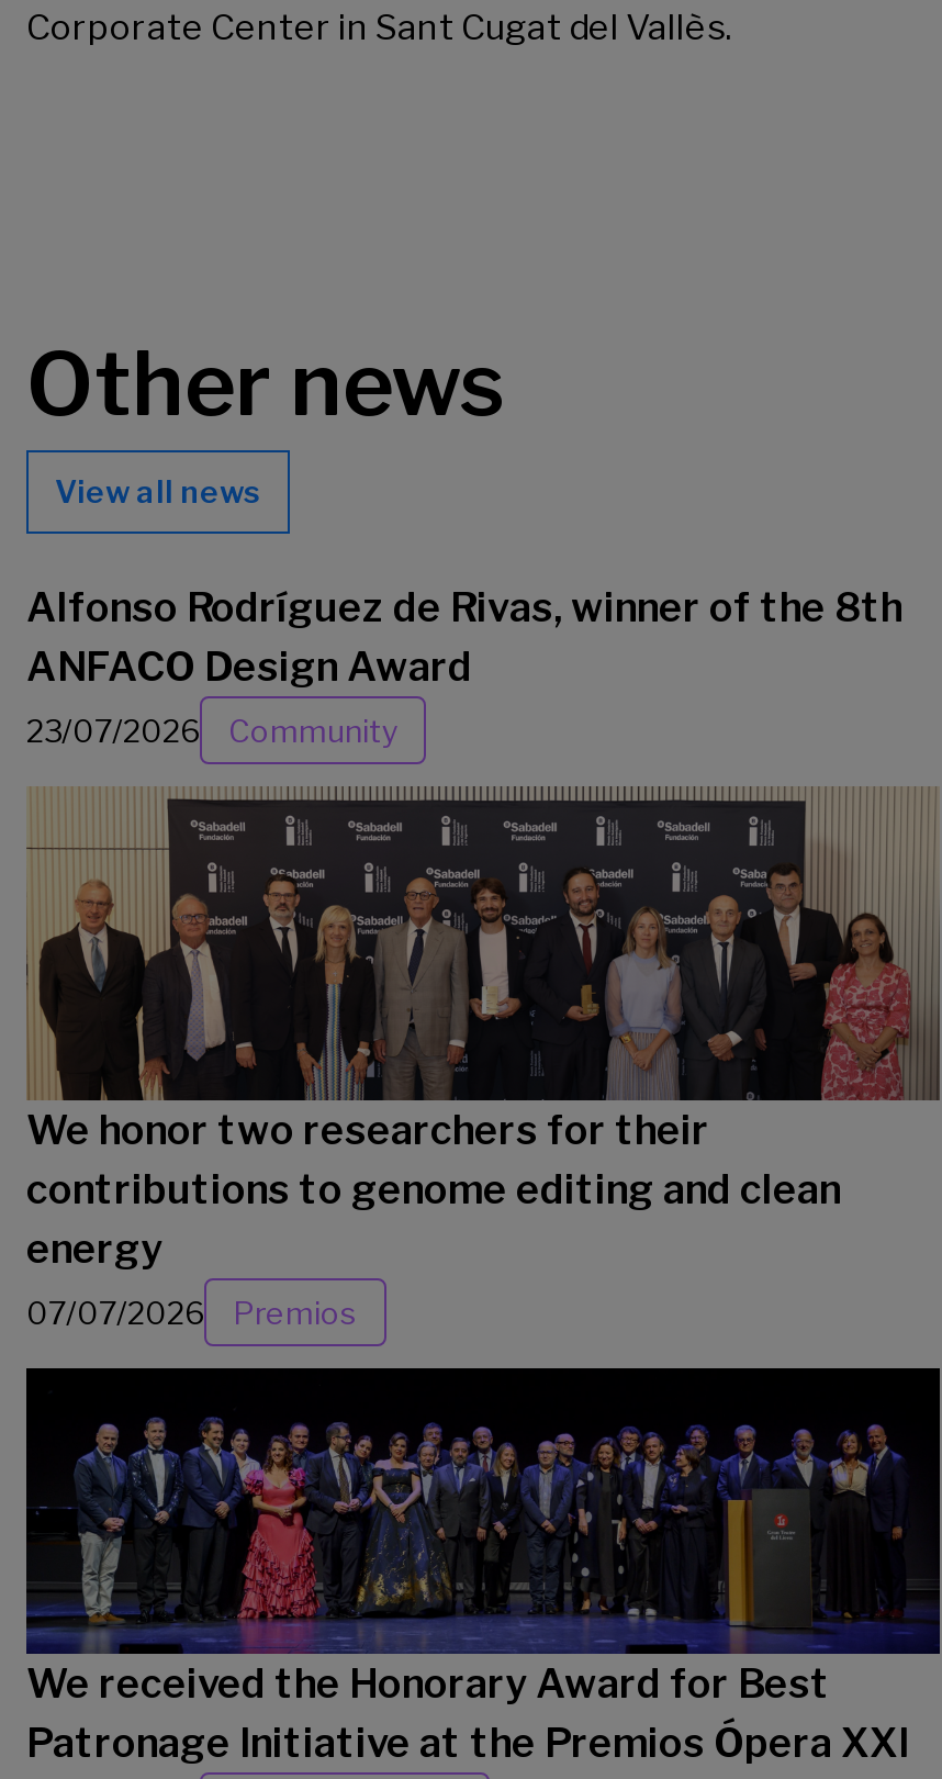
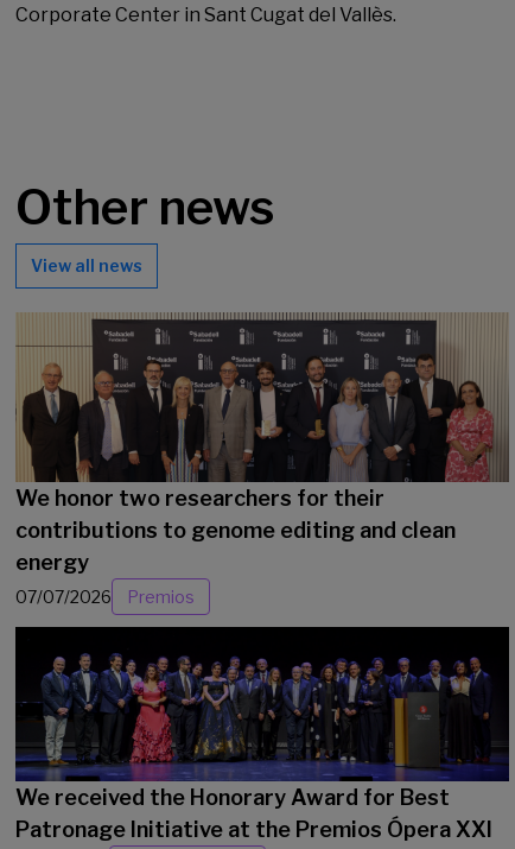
[26,584,902,749] Alfonso Rodríguez de Rivas, winner of the 8th | ANFACO Design Award | 23/07/2026 | Community -> none

